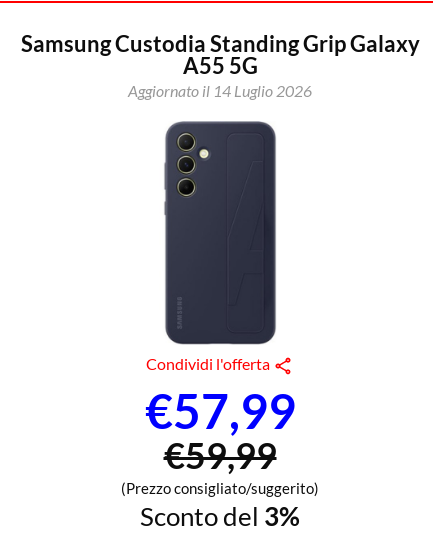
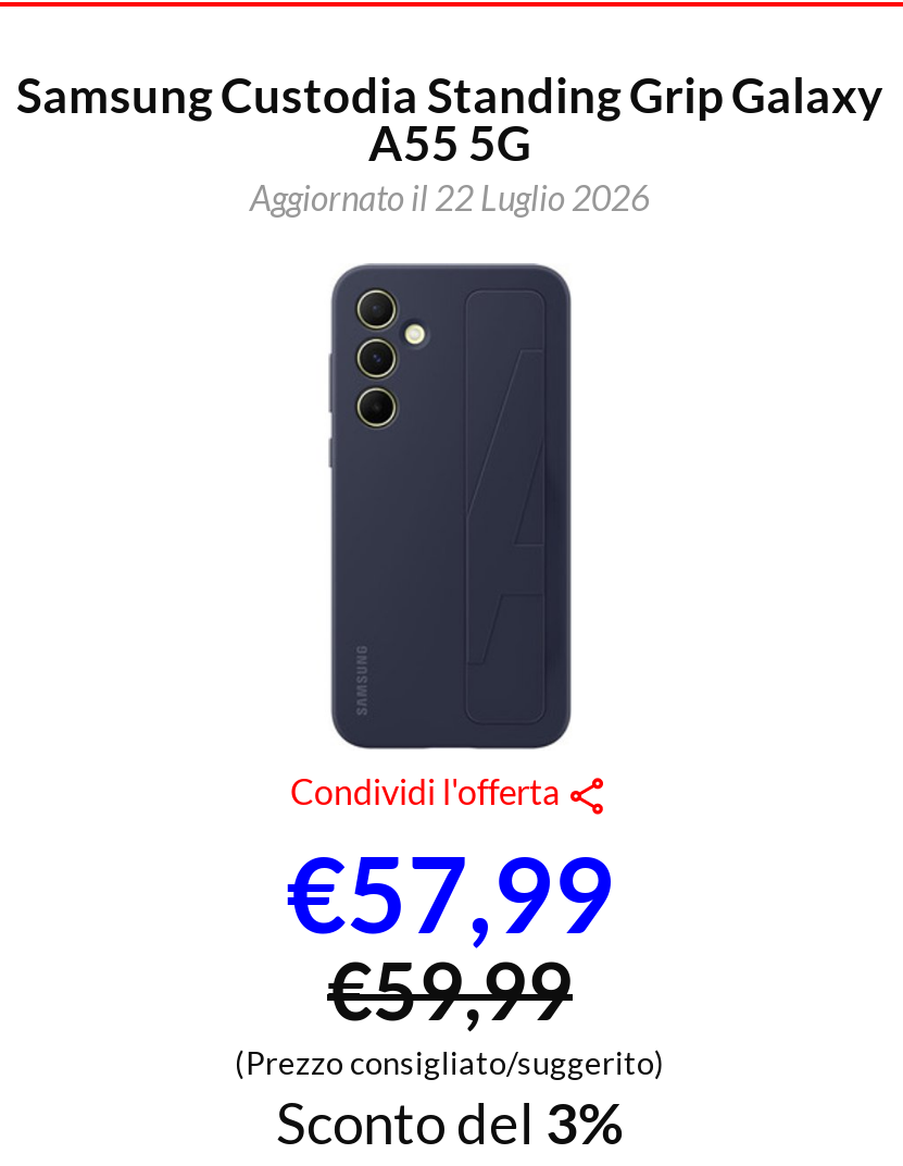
[128,81,312,100] Aggiornato il 14 Luglio 2026 -> [250,176,650,218] Aggiornato il 22 Luglio 2026

